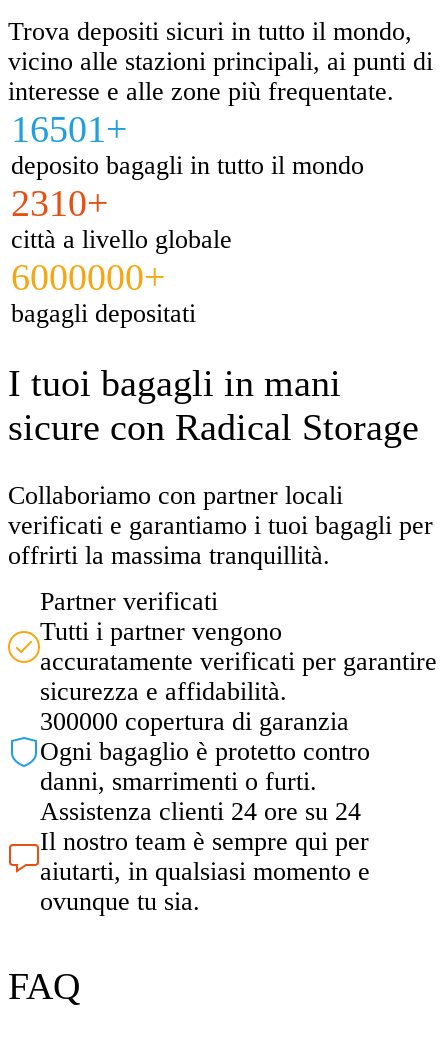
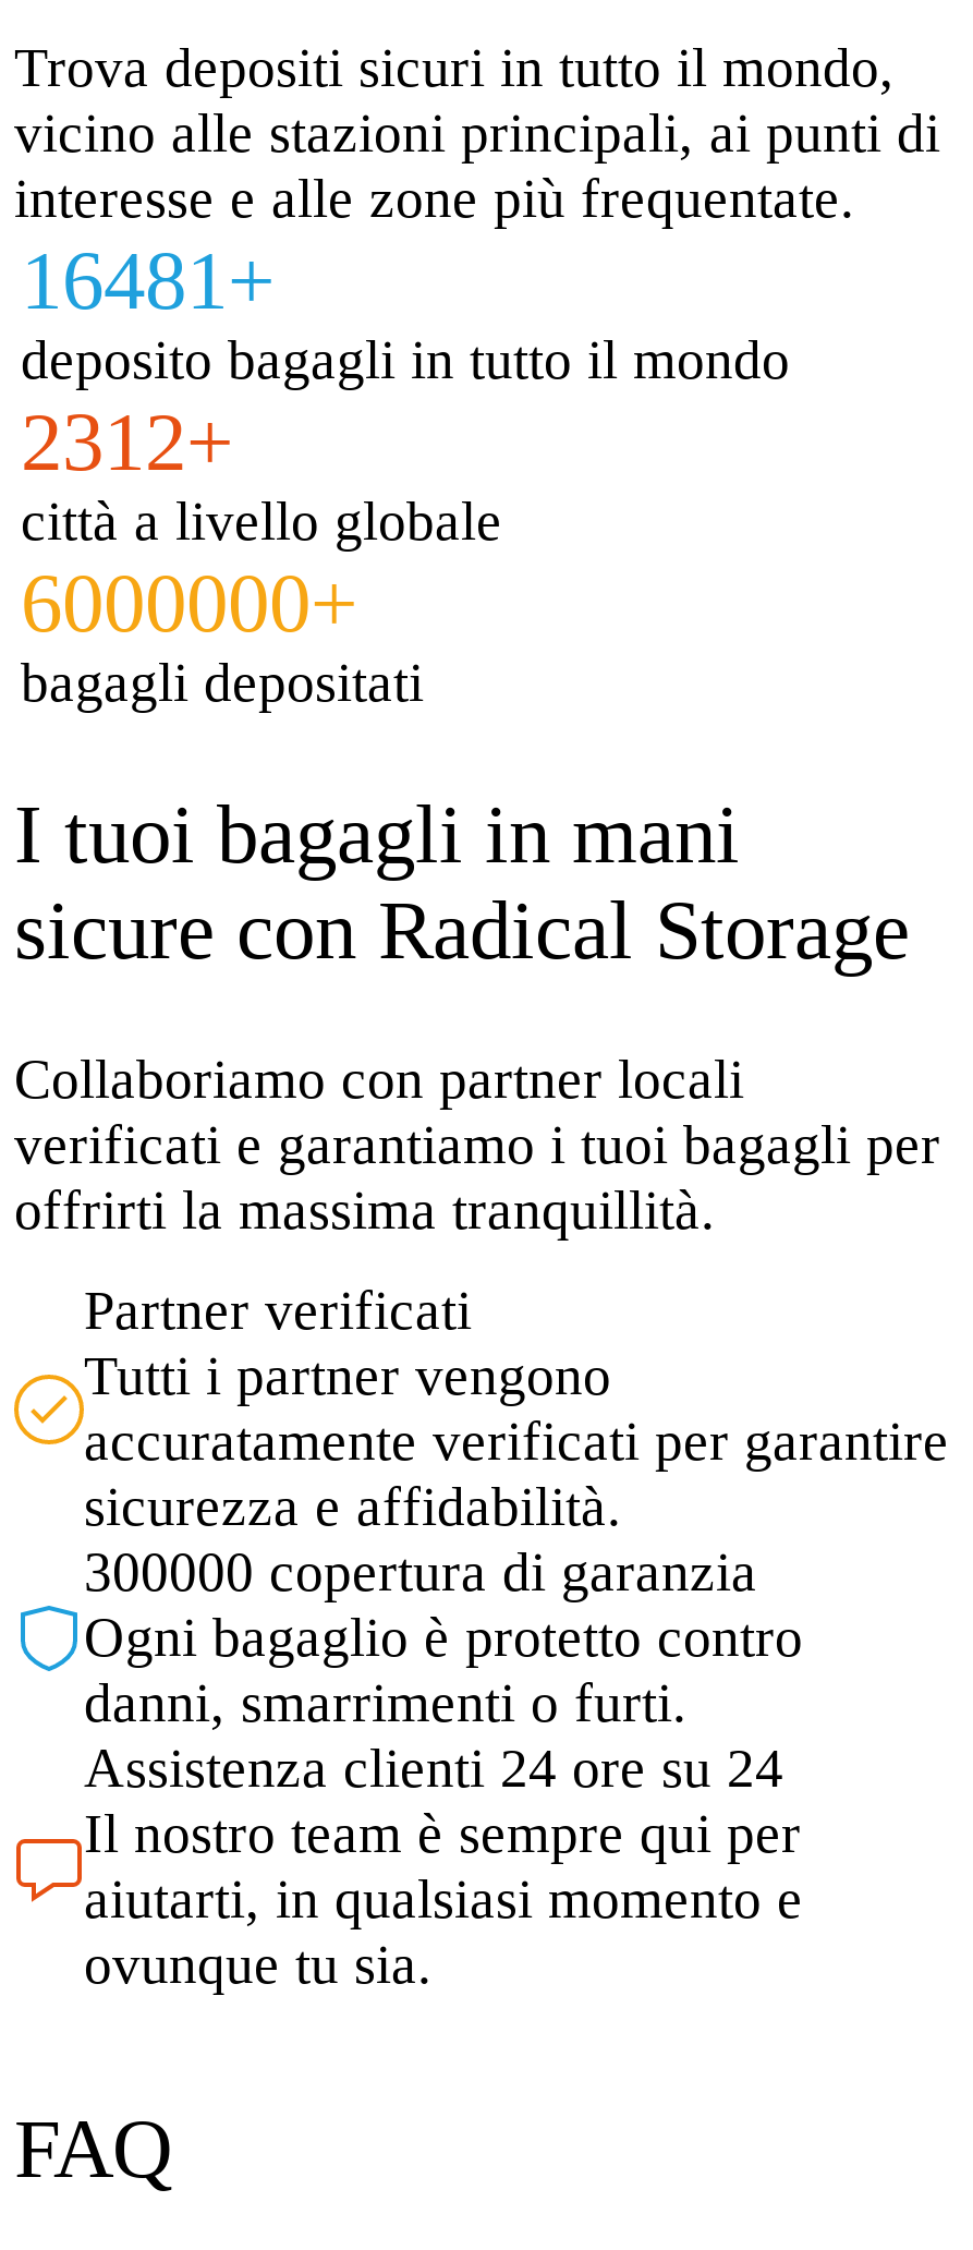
[11,108,127,150] 16501+ -> [21,234,273,326] 16481+
[11,182,108,224] 2310+ -> [21,395,232,487] 2312+

